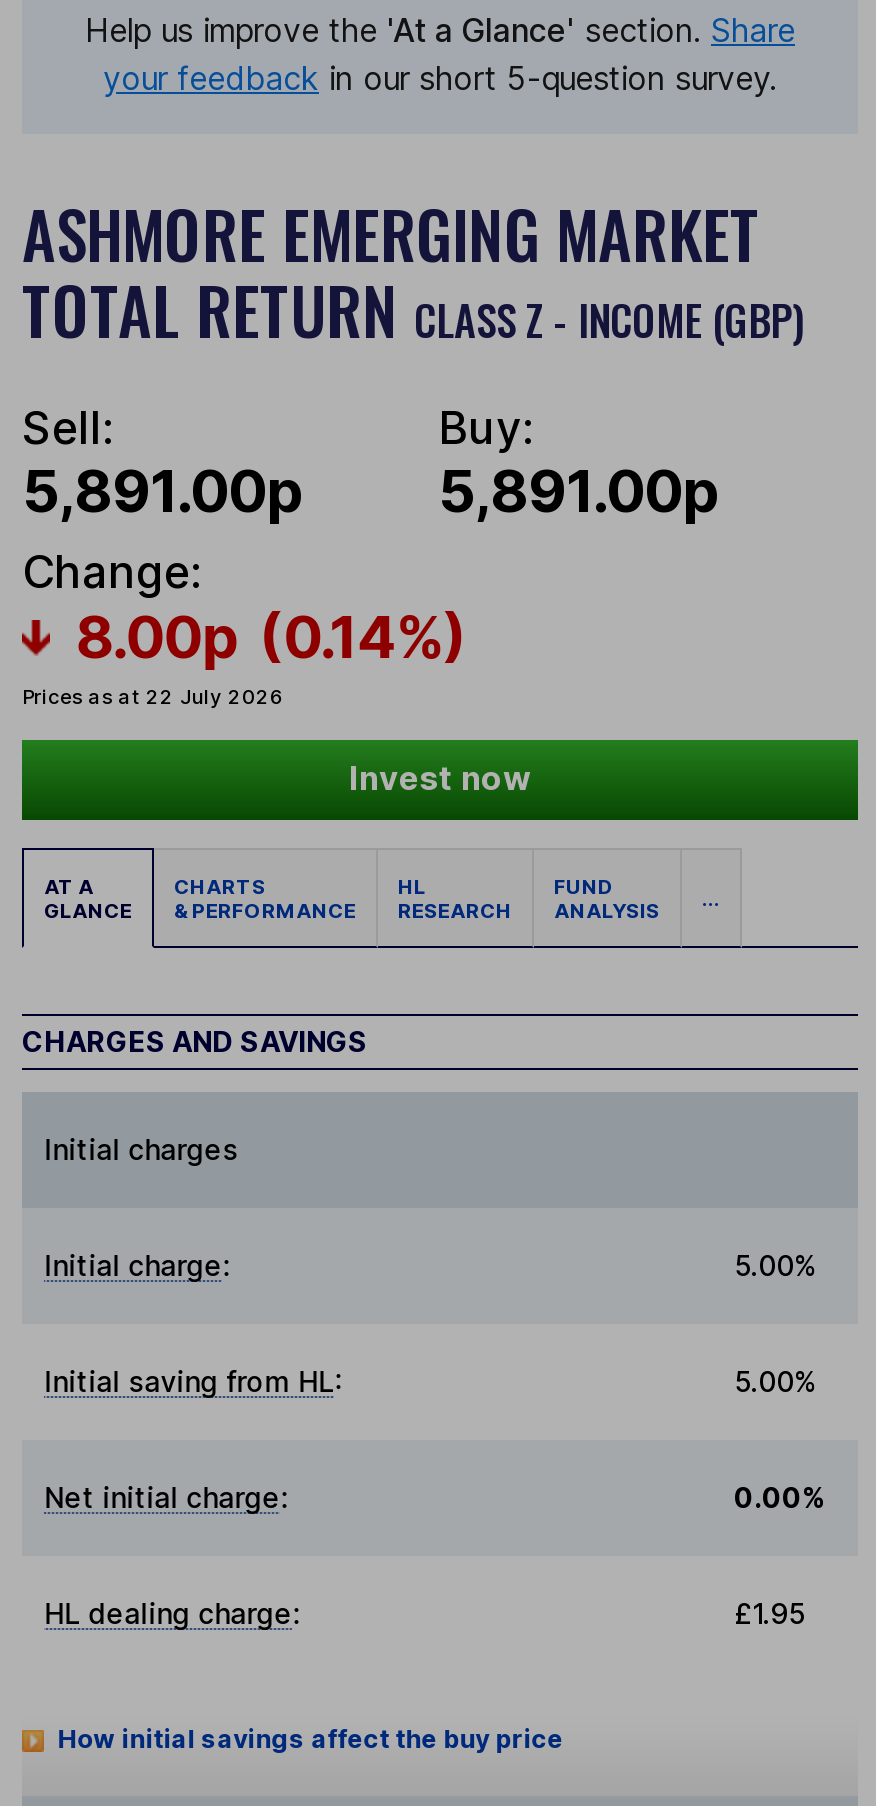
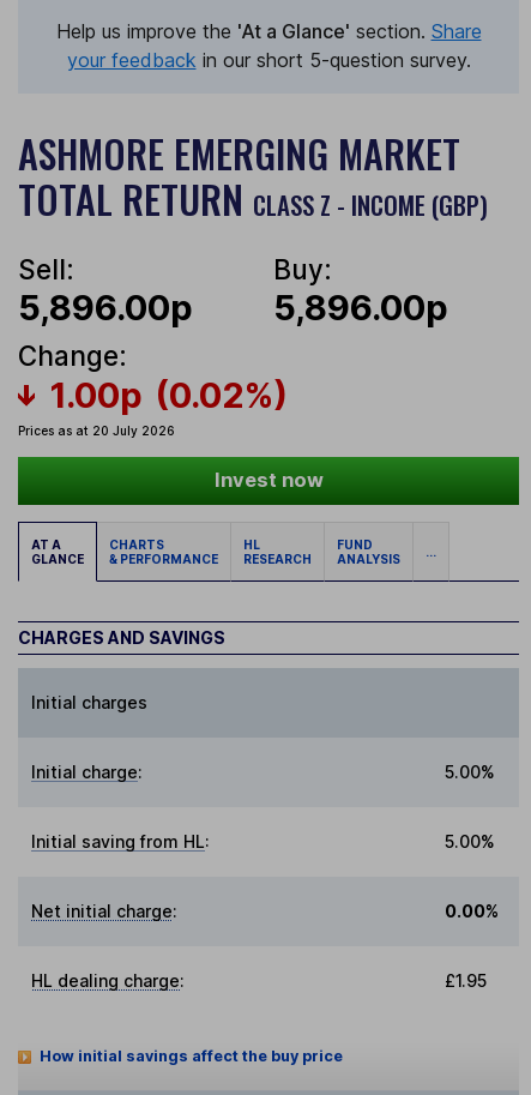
[22,457,304,527] 5,891.00p -> [18,287,193,329] 5,896.00p
[438,457,720,527] 5,891.00p -> [273,287,448,329] 5,896.00p
[22,601,467,708] 8.00p (0.14%) | Prices as at 22 July 2026 -> [18,374,287,438] 1.00p (0.02%) | Prices as at 20 July 2026

